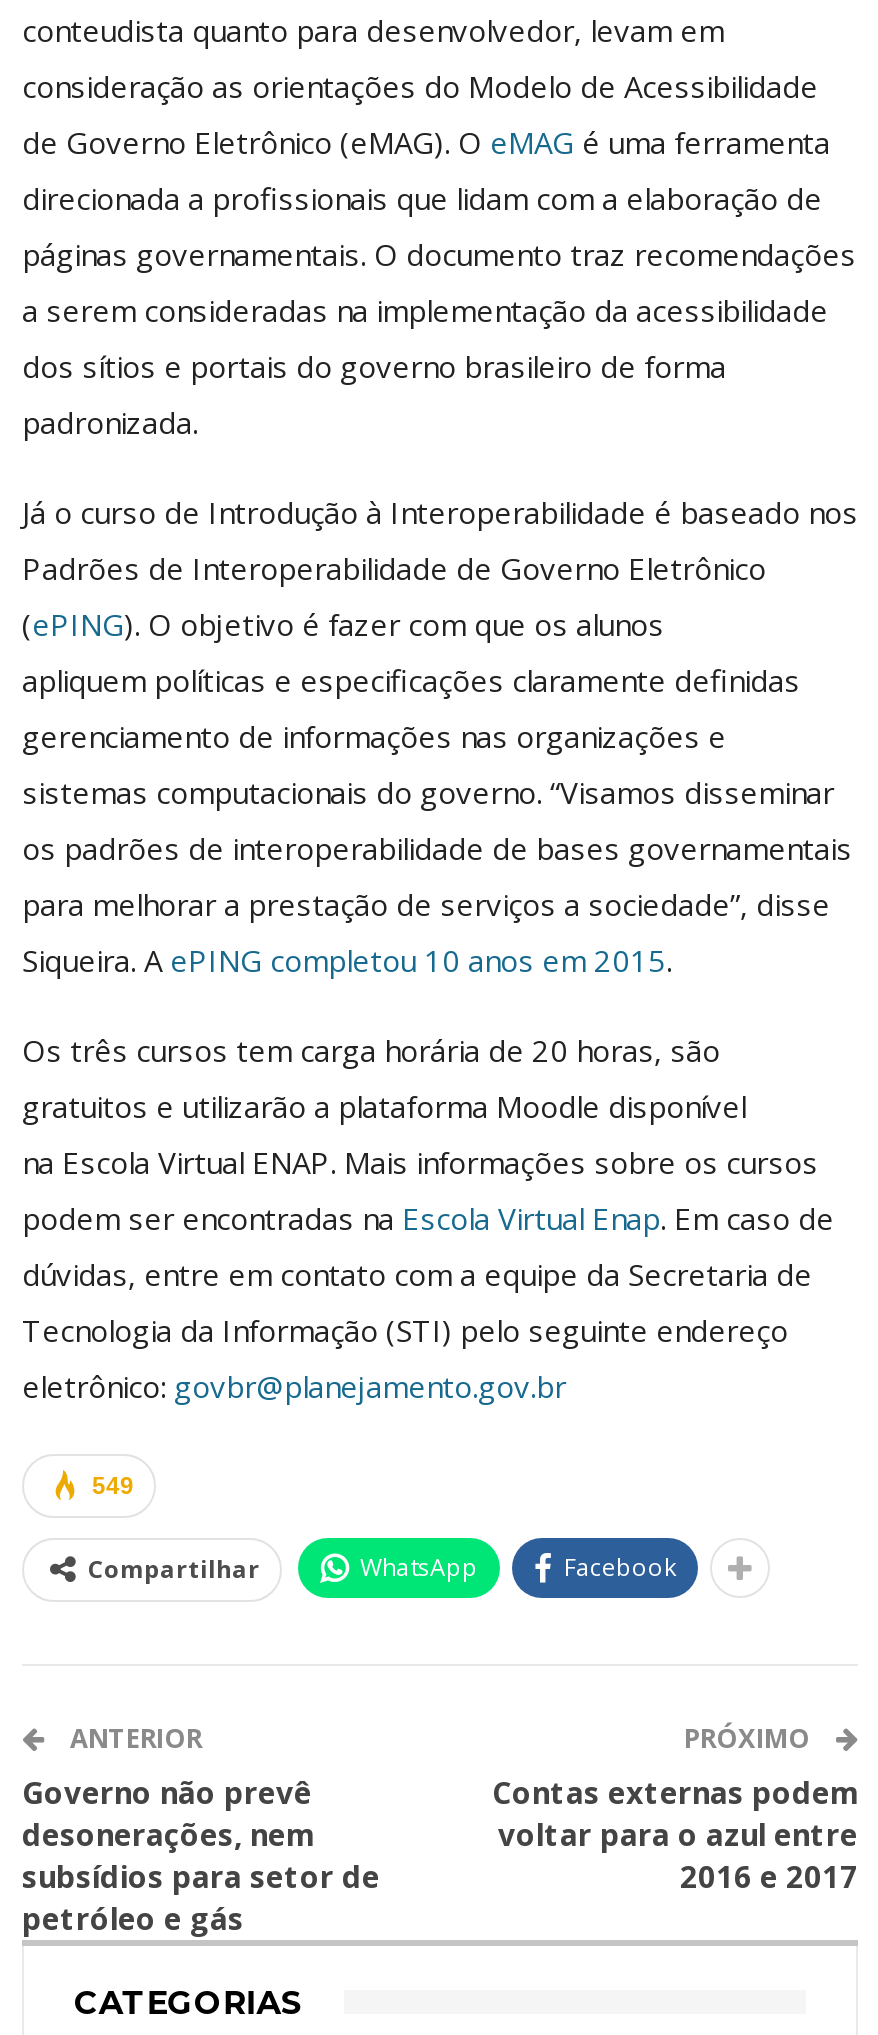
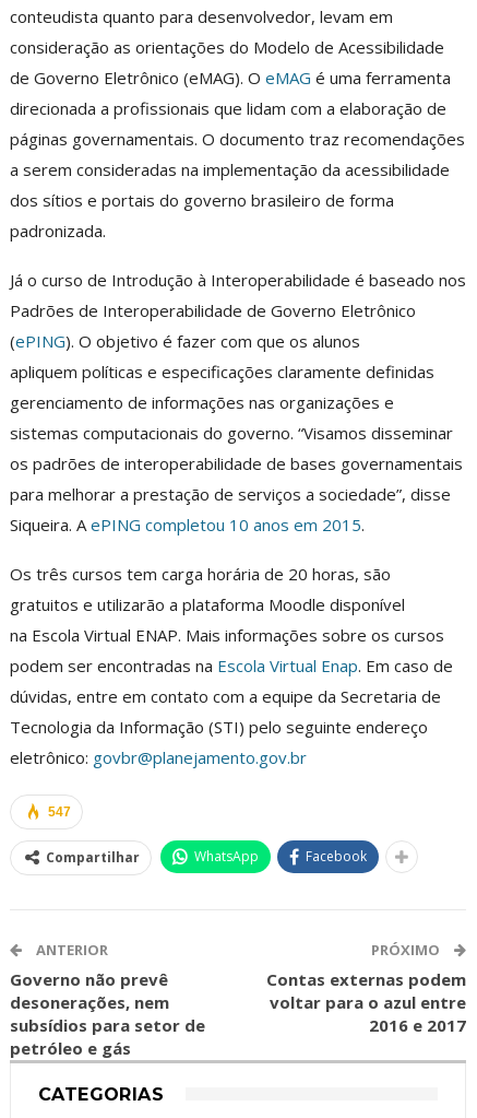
[92,1471,134,1499] 549 -> [48,804,71,819] 547

